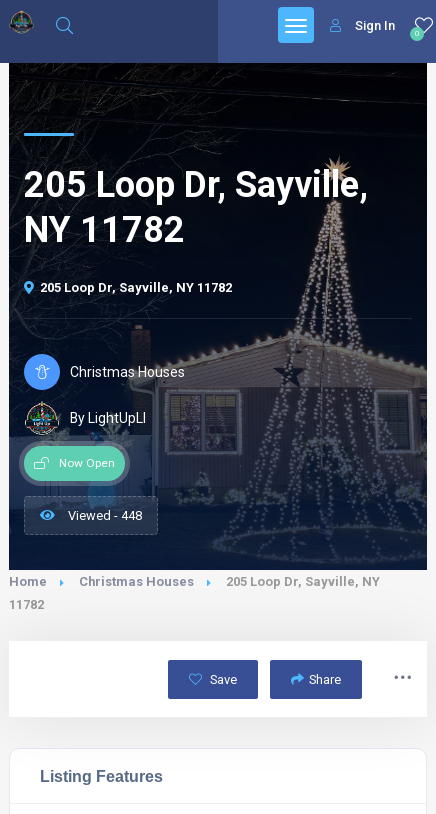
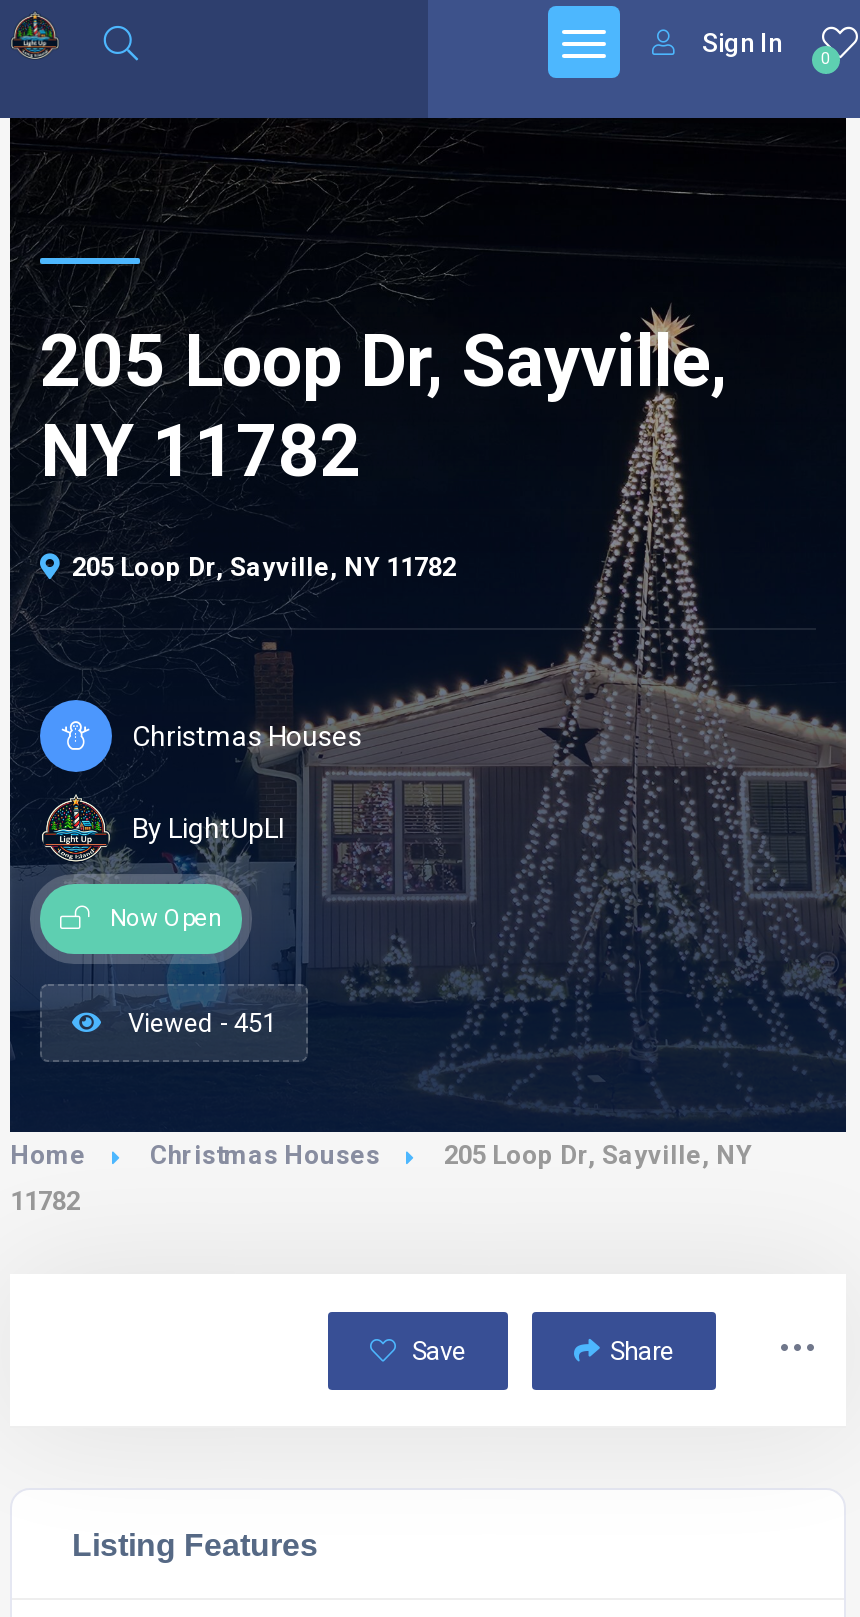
[65,508,142,523] Viewed - 448 -> [122,1008,276,1038] Viewed - 451

